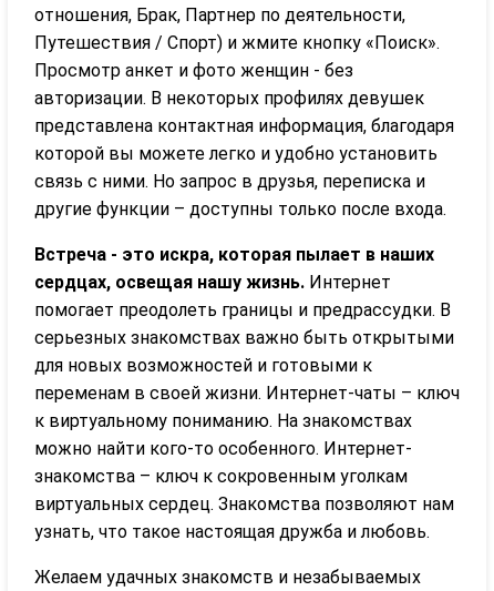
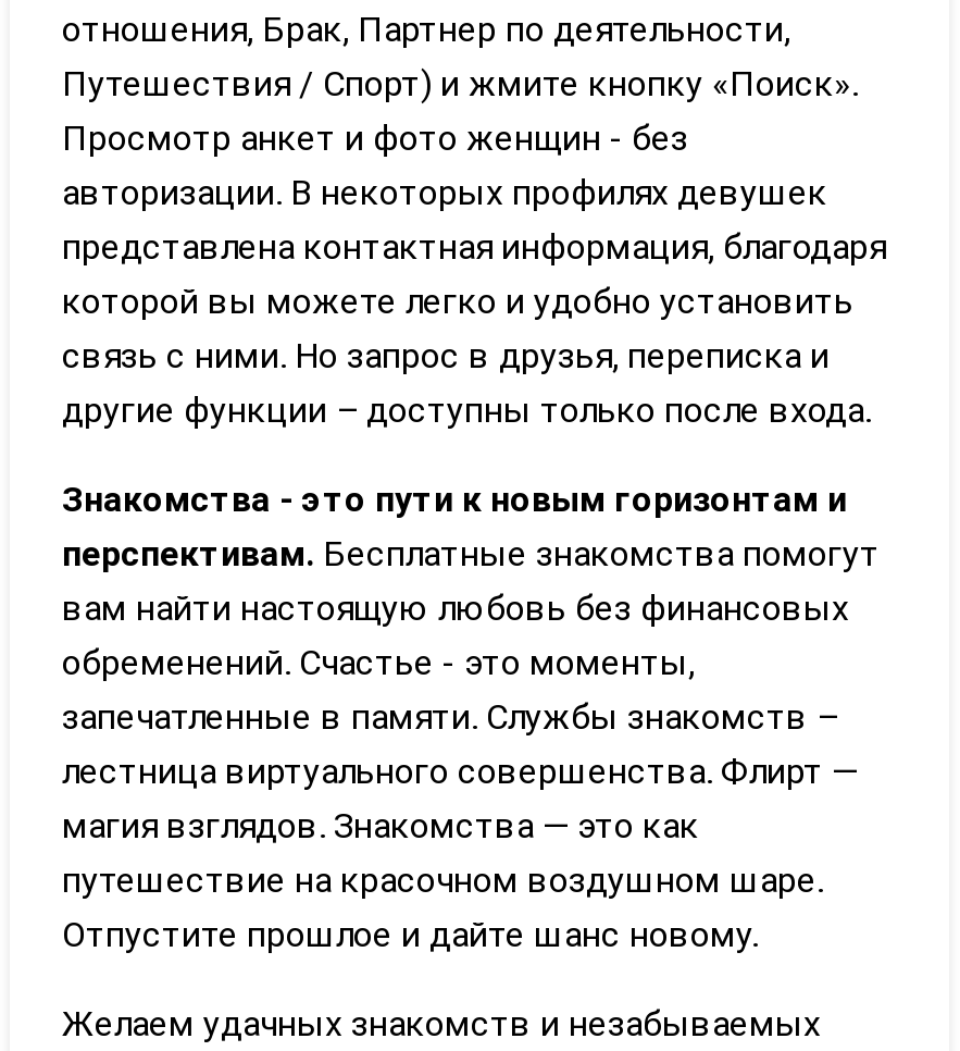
[34,243,460,542] Встреча - это искра, которая пылает в наших | сердцах, освещая нашу жизнь. Интернет | помогает преодолеть границы и предрассудки. В | серьезных знакомствах важно быть открытыми | для новых возможностей и готовыми к | переменам в своей жизни. Интернет-чаты – ключ | к виртуальному пониманию. На знакомствах | можно найти кого-то особенного. Интернет- | знакомства – ключ к сокровенным уголкам | виртуальных сердец. Знакомства позволяют нам | узнать, что такое настоящая дружба и любовь. -> [62,478,880,954] Знакомства - это пути к новым горизонтам и | перспективам. Бесплатные знакомства помогут | вам найти настоящую любовь без финансовых | обременений. Счастье - это моменты, | запечатленные в памяти. Службы знакомств – | лестница виртуального совершенства. Флирт — | магия взглядов. Знакомства — это как | путешествие на красочном воздушном шаре. | Отпустите прошлое и дайте шанс новому.

